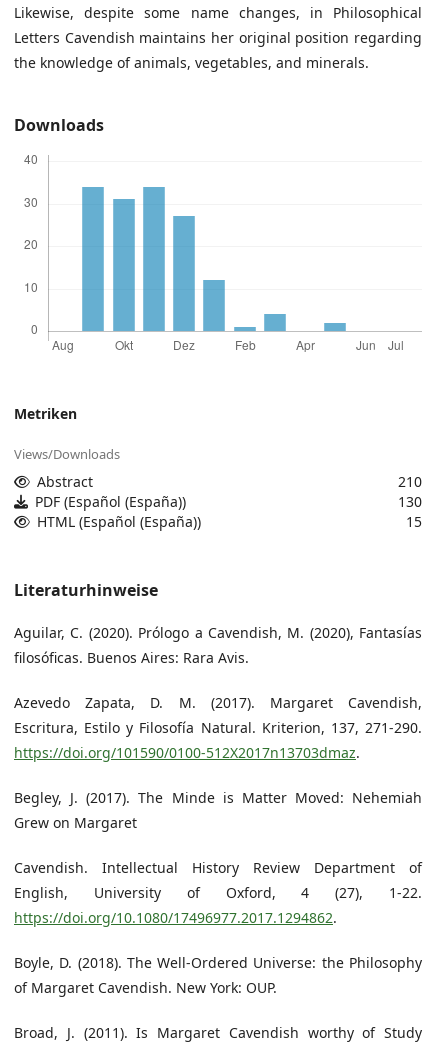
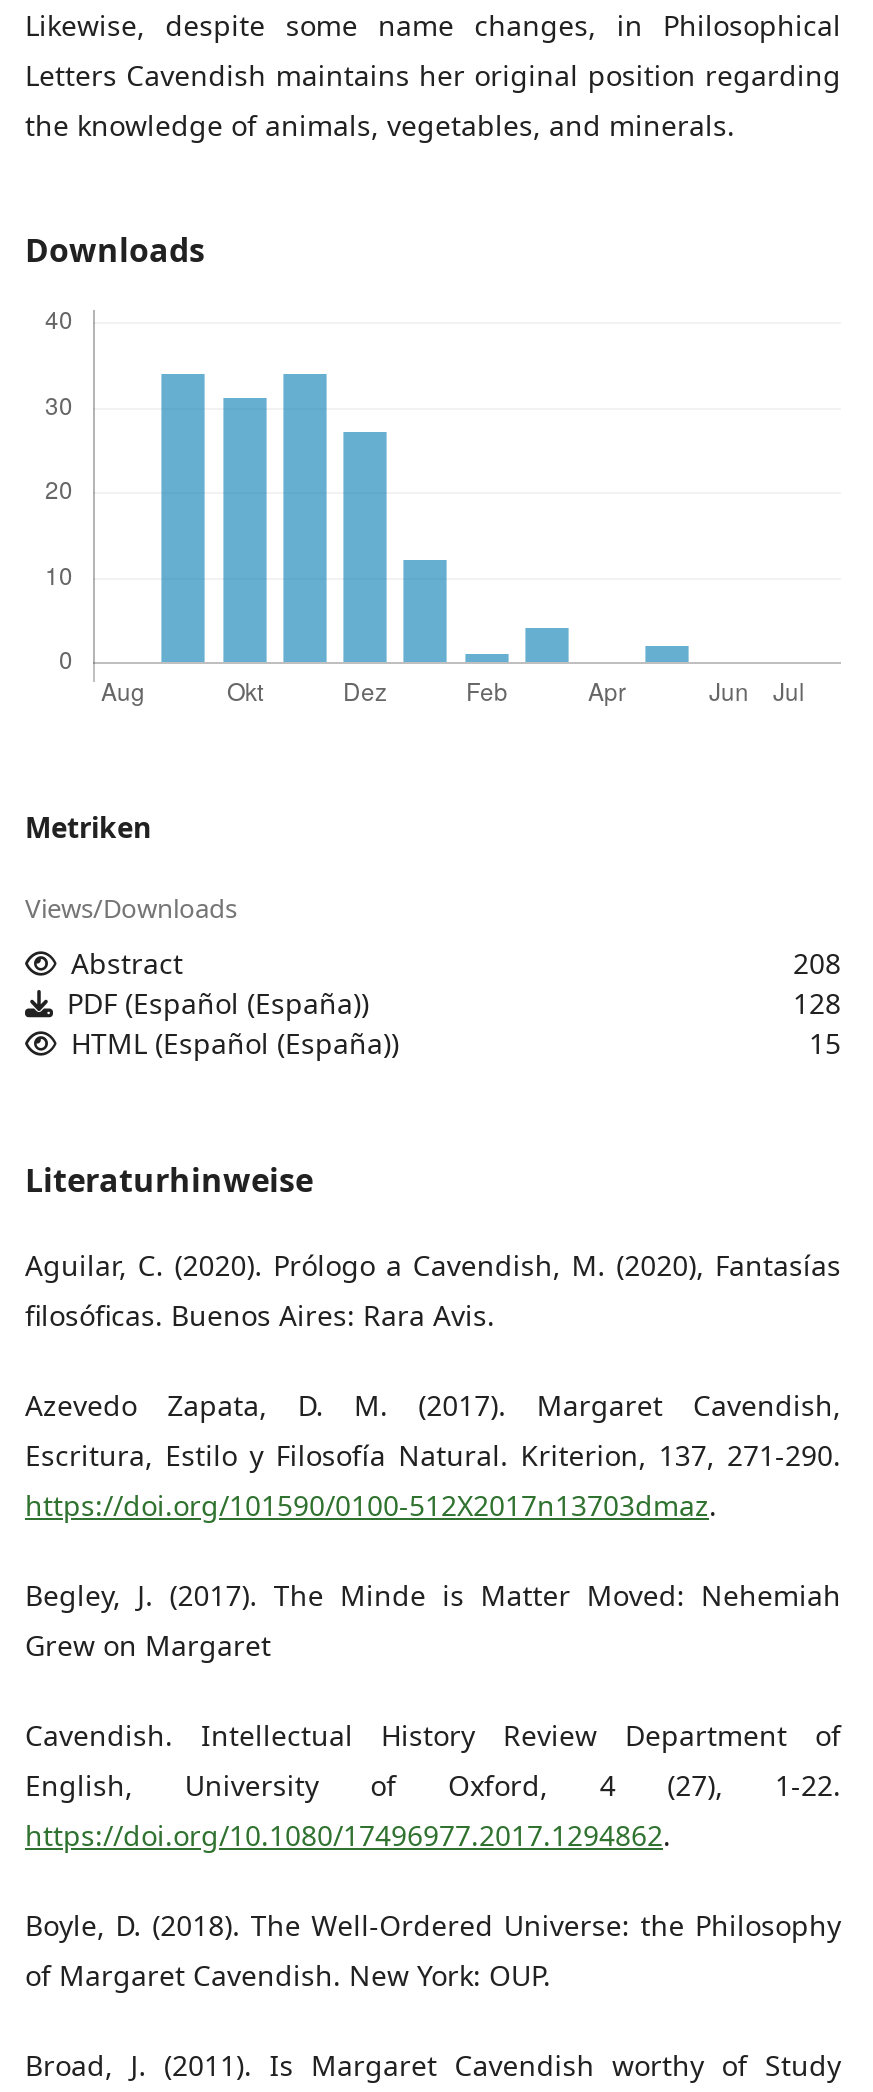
[398,472,422,491] 210 -> [793,944,841,982] 208
[398,492,422,511] 130 -> [793,984,841,1022] 128

